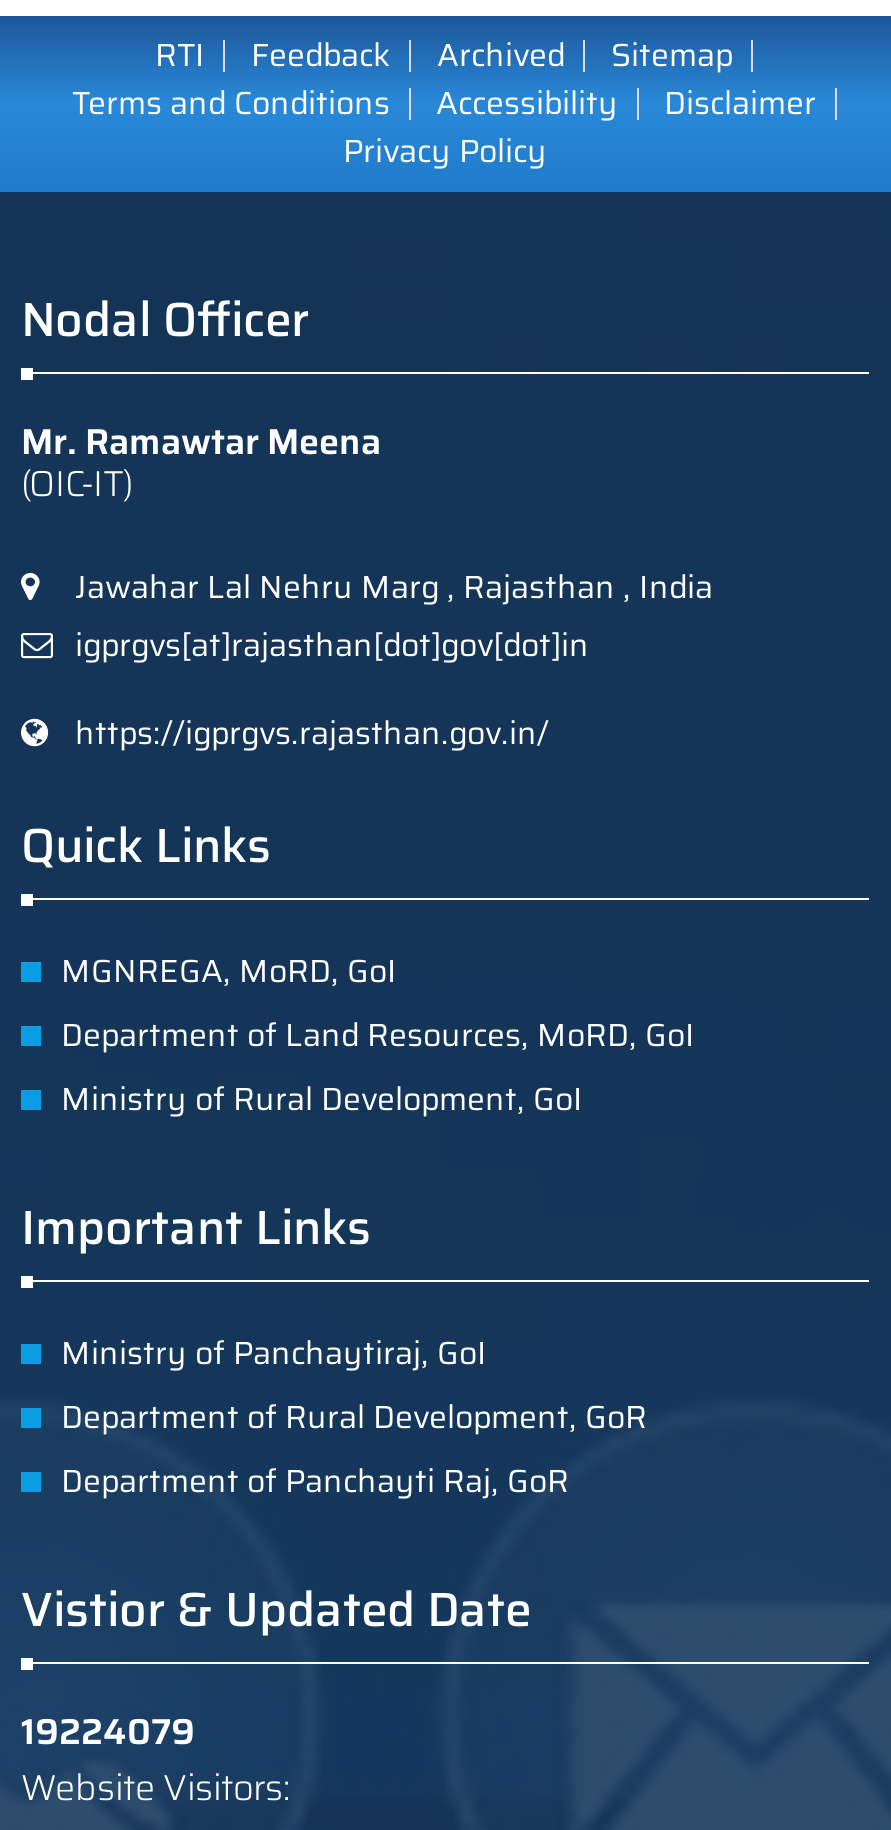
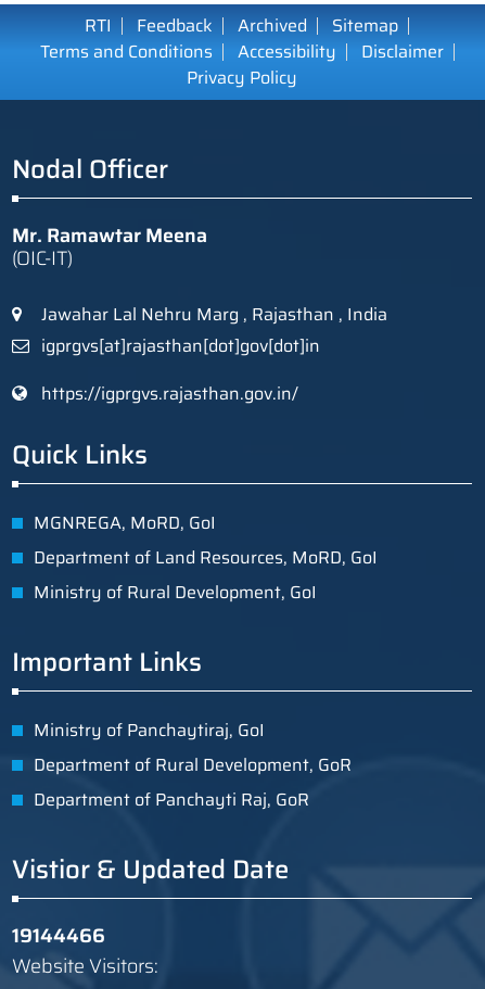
[21,1704,195,1760] 19224079 -> [12,921,105,951] 19144466

